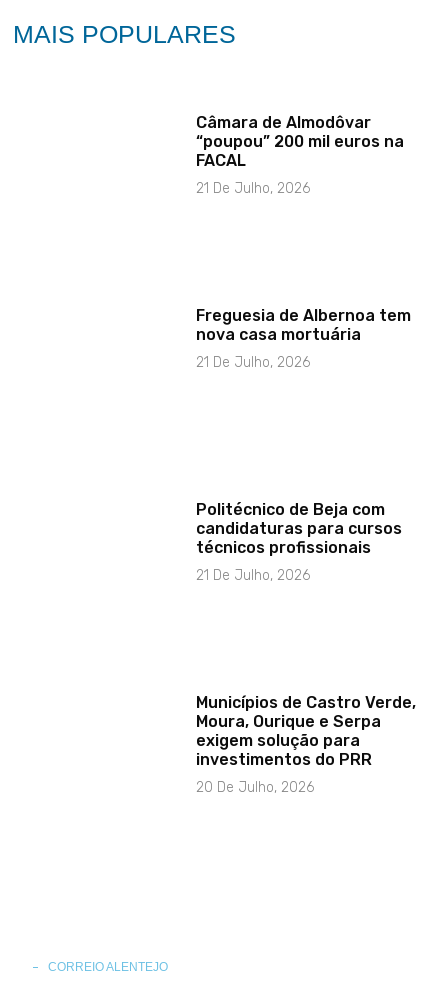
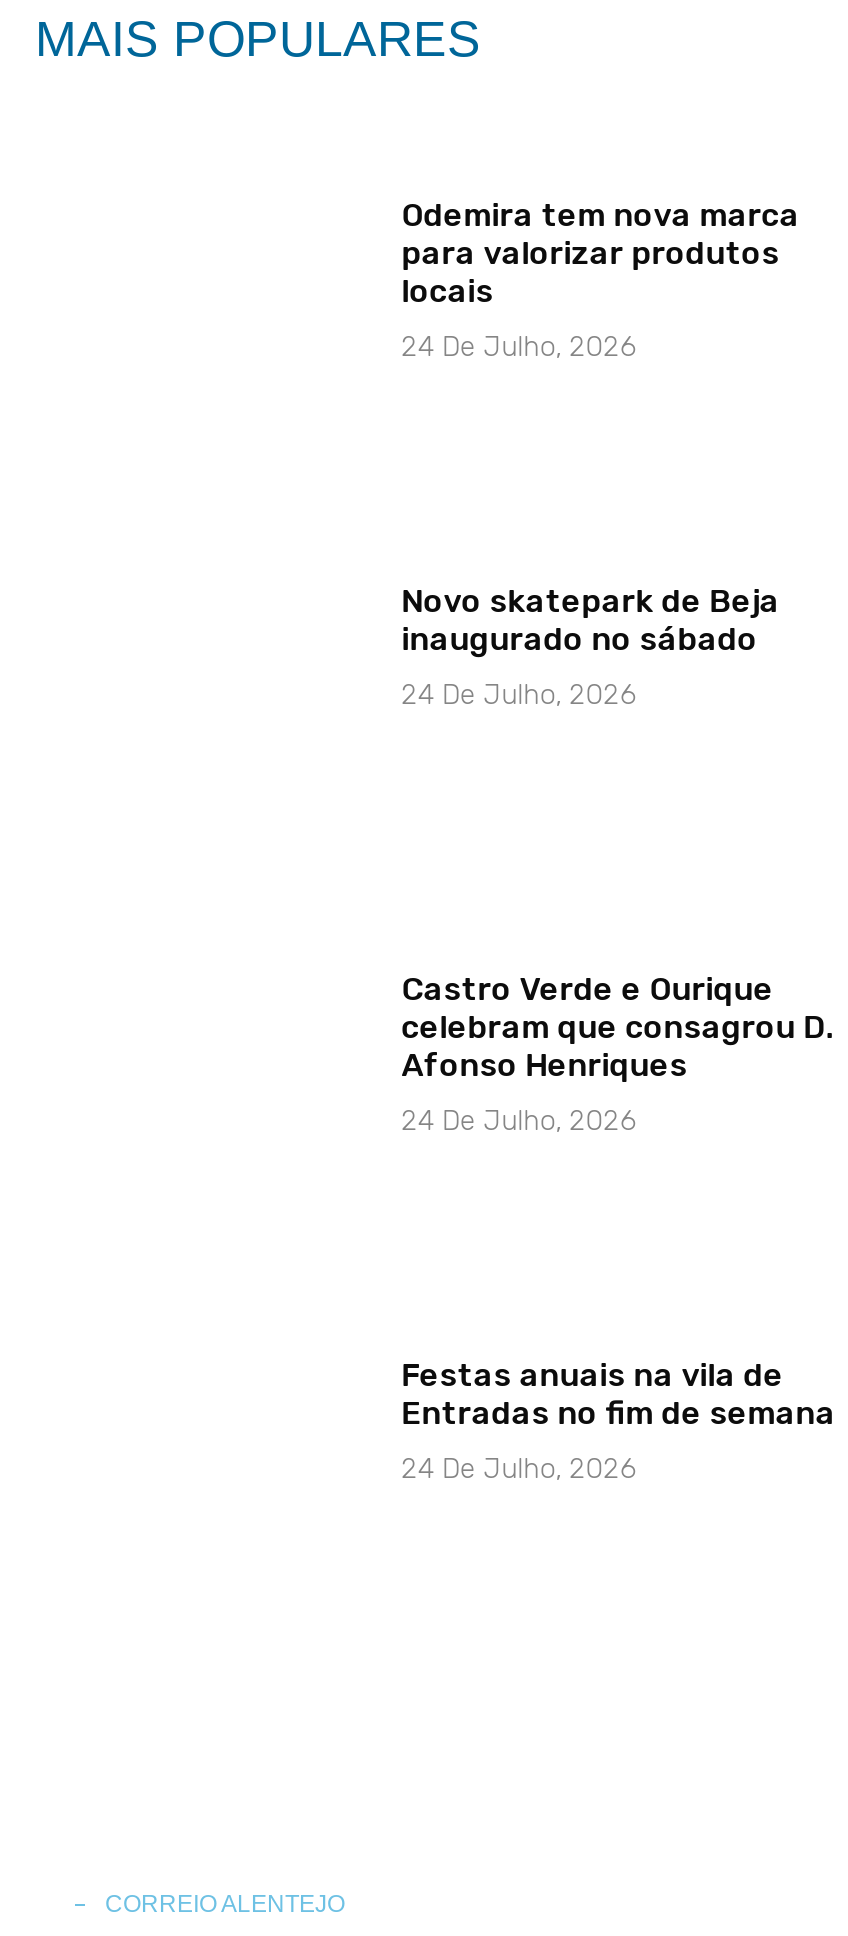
[196,113,404,170] Câmara de Almodôvar | “poupou” 200 mil euros na | FACAL -> [401,197,799,311] Odemira tem nova marca | para valorizar produtos | locais
[196,180,310,197] 21 De Julho, 2026 -> [401,331,635,365] 24 De Julho, 2026
[196,306,411,344] Freguesia de Albernoa tem | nova casa mortuária -> [401,583,779,659] Novo skatepark de Beja | inaugurado no sábado
[196,354,310,371] 21 De Julho, 2026 -> [401,679,635,713] 24 De Julho, 2026
[196,500,402,557] Politécnico de Beja com | candidaturas para cursos | técnicos profissionais -> [401,969,833,1083] Castro Verde e Ourique | celebram que consagrou D. | Afonso Henriques
[196,567,310,584] 21 De Julho, 2026 -> [401,1103,635,1137] 24 De Julho, 2026
[196,693,416,769] Municípios de Castro Verde, | Moura, Ourique e Serpa | exigem solução para | investimentos do PRR -> [401,1356,835,1432] Festas anuais na vila de | Entradas no fim de semana
[196,779,314,796] 20 De Julho, 2026 -> [401,1452,635,1486] 24 De Julho, 2026

